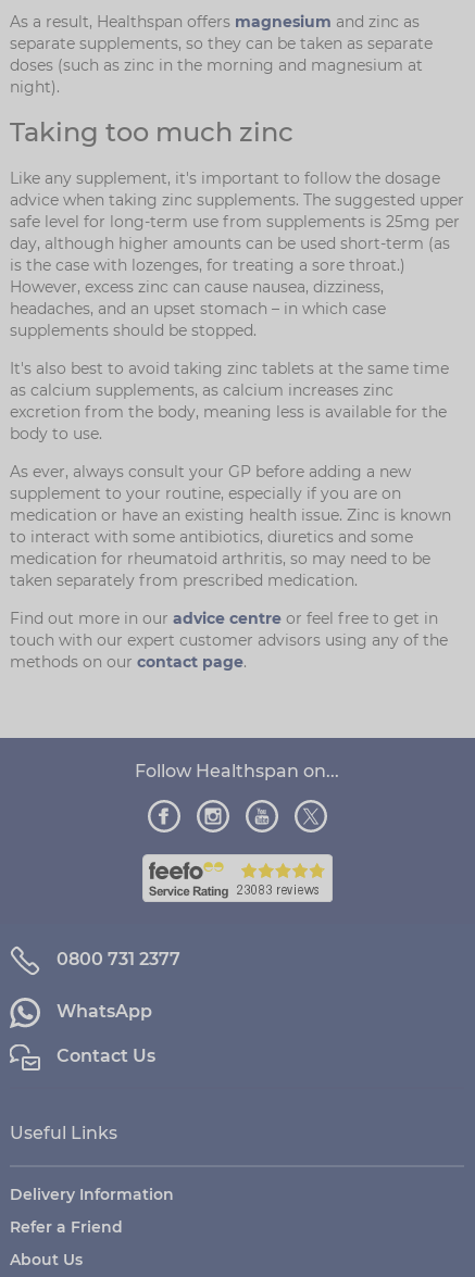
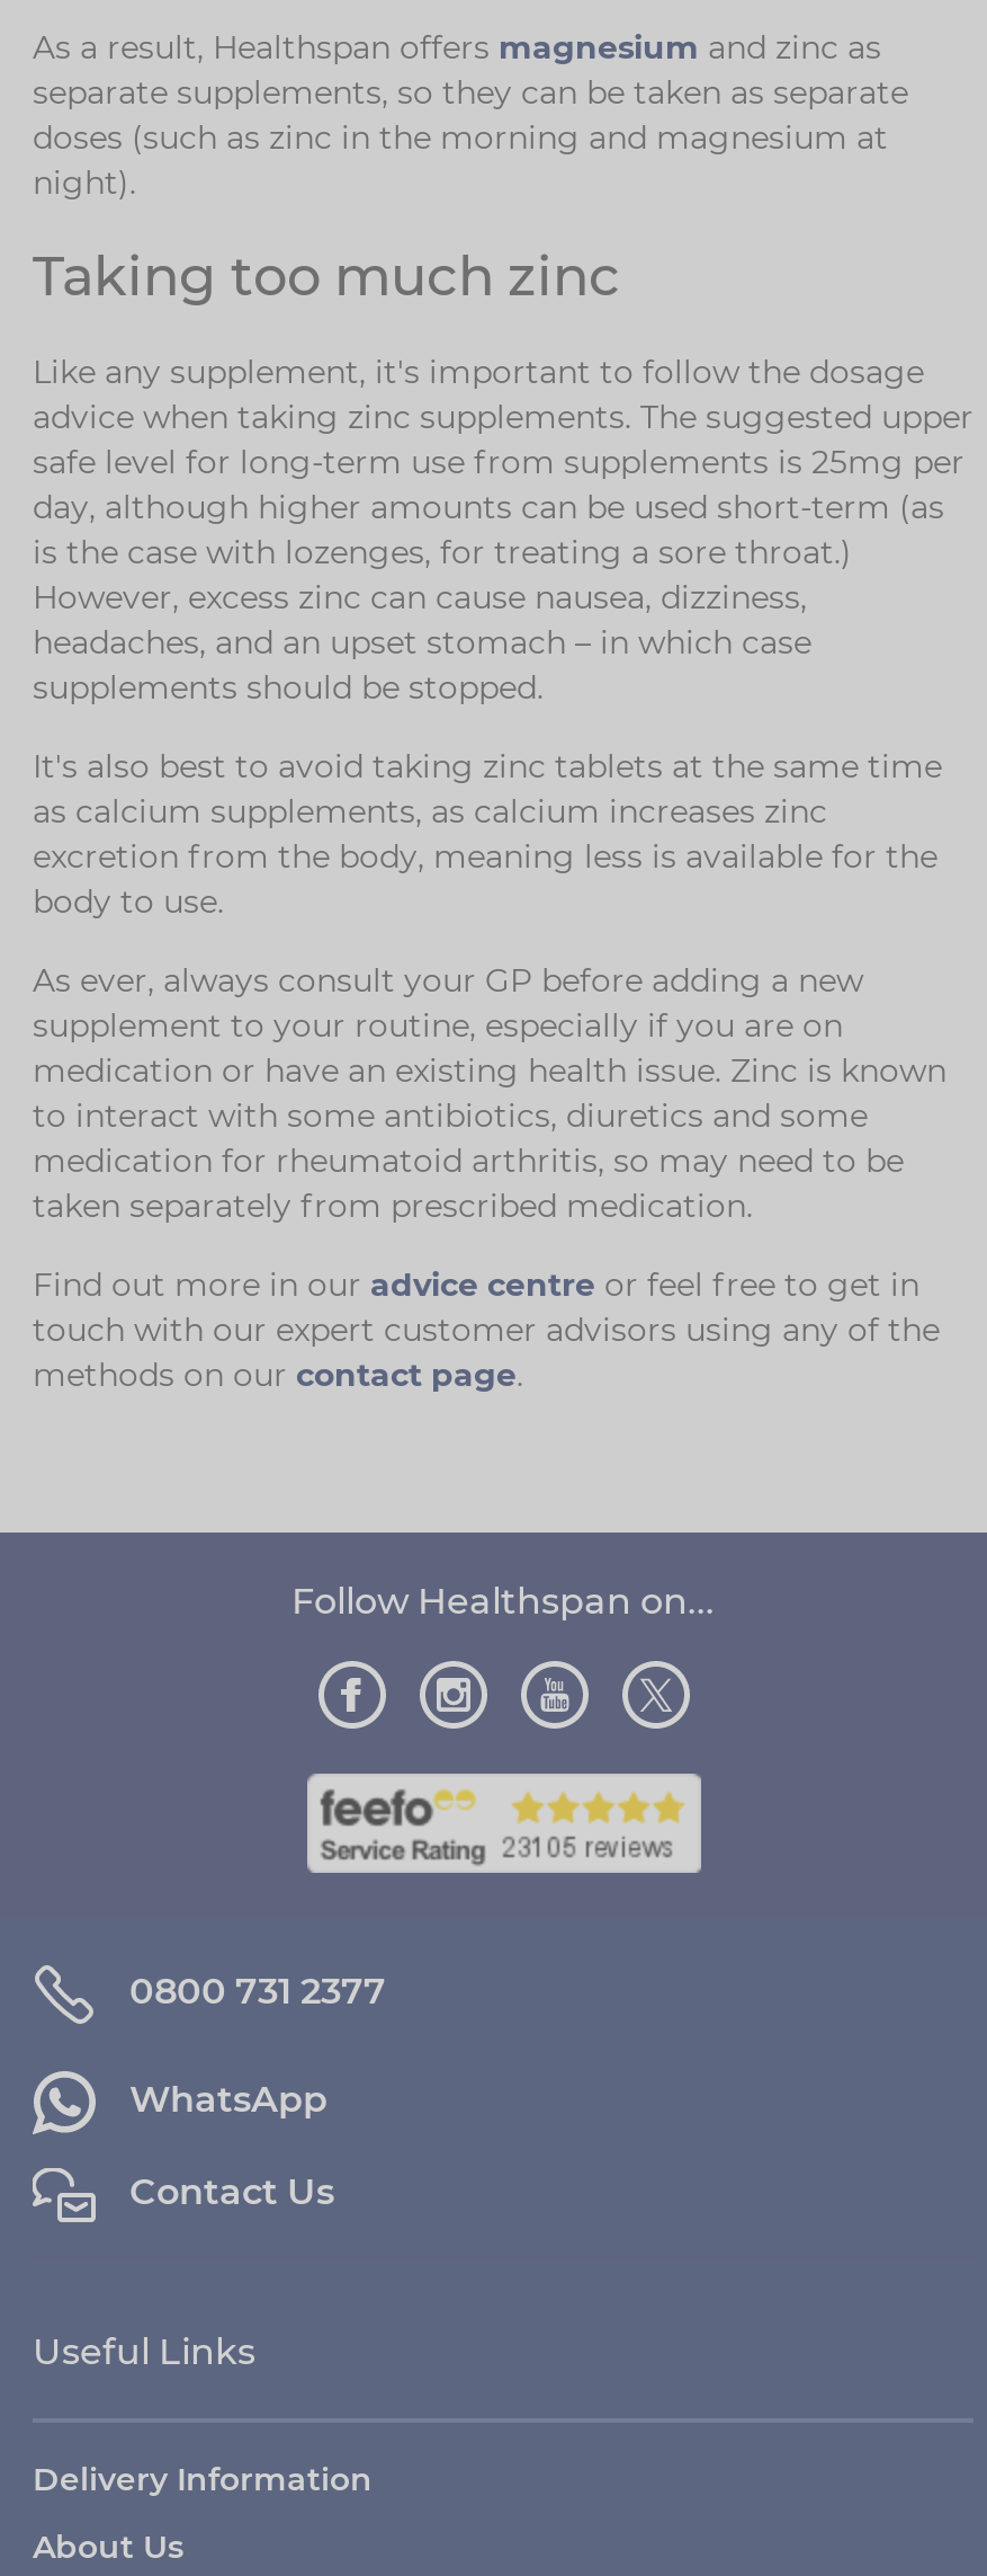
[10,1217,123,1236] Refer a Friend -> none

